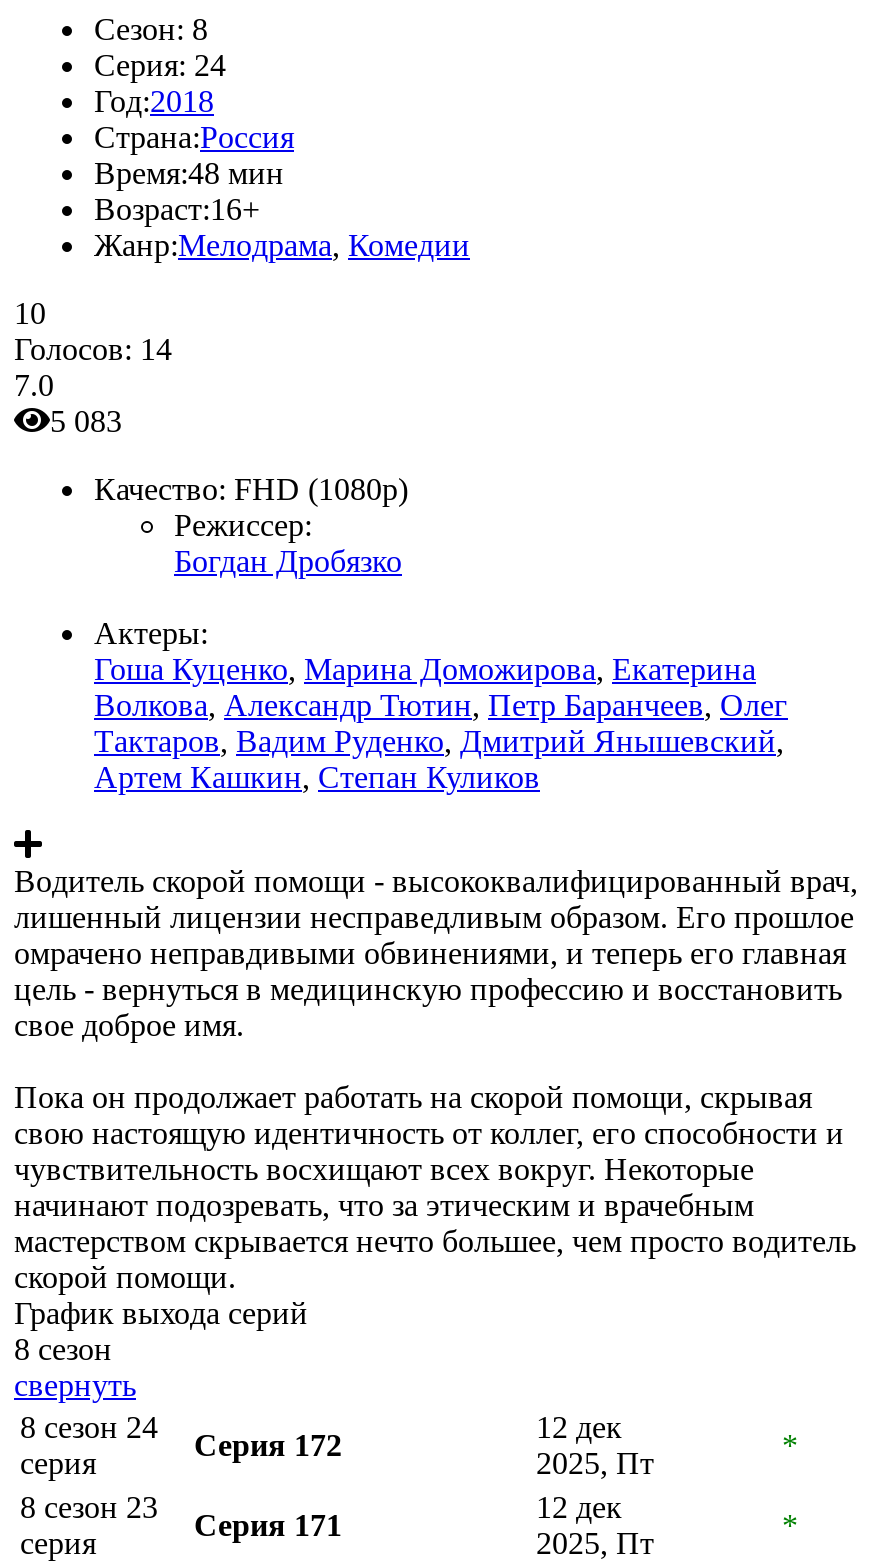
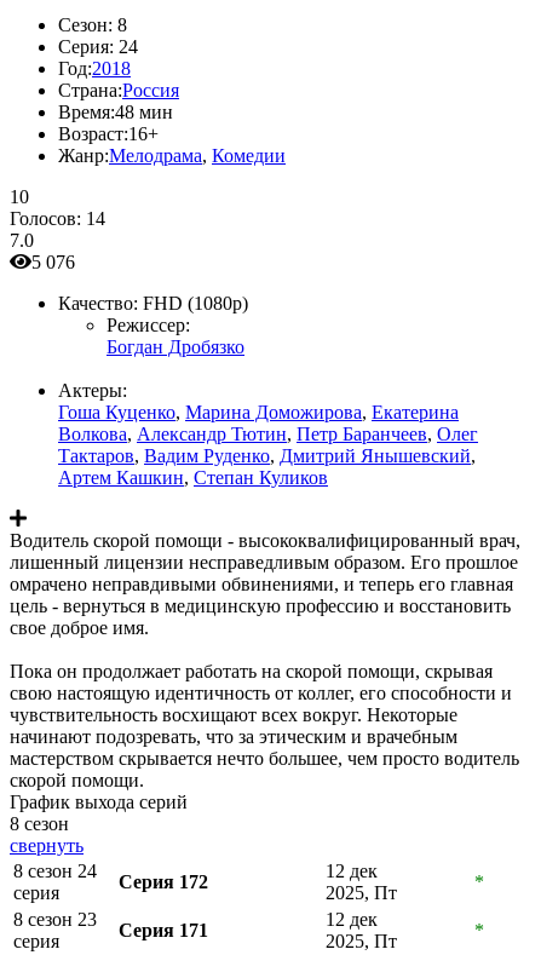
[50,404,122,438] 5 083 -> [31,252,75,272] 5 076

